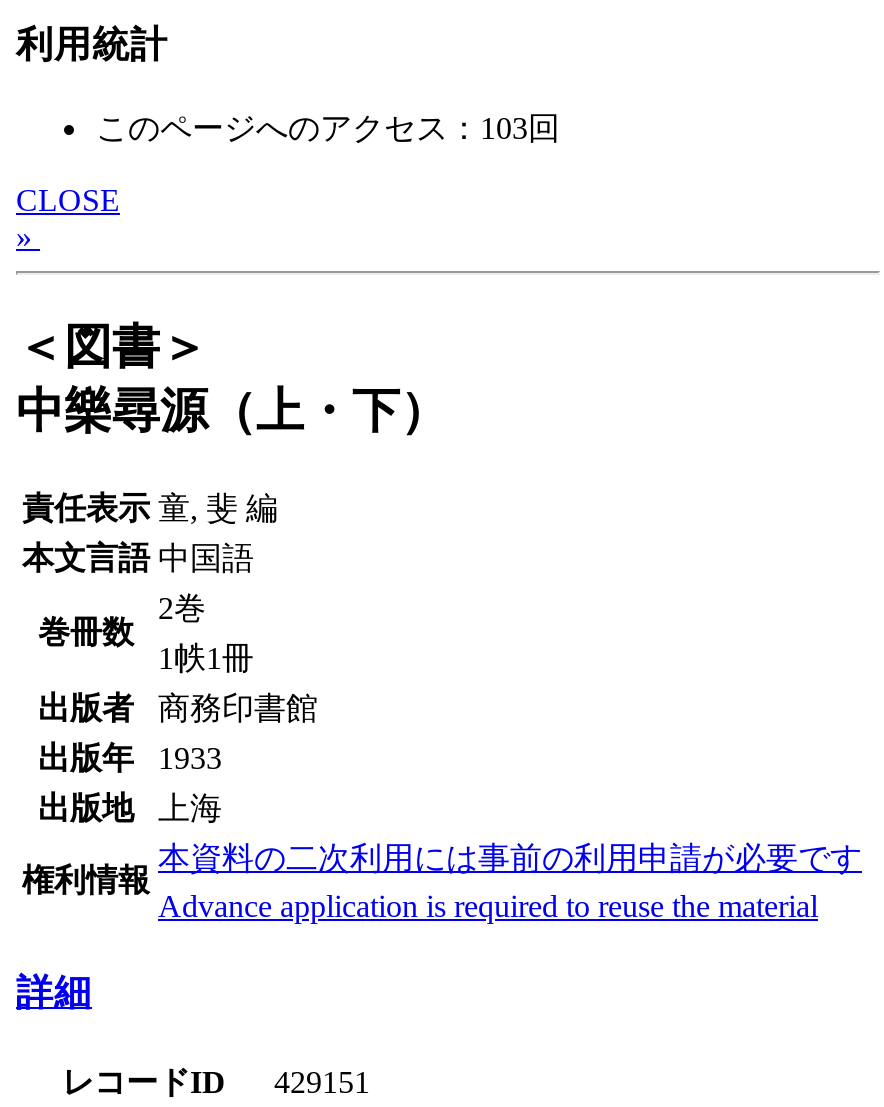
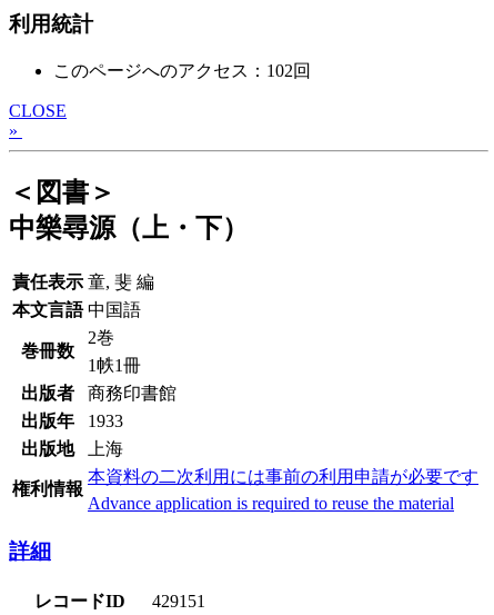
[96,111,560,145] このページへのアクセス：103回 -> [53,61,311,80] このページへのアクセス：102回

